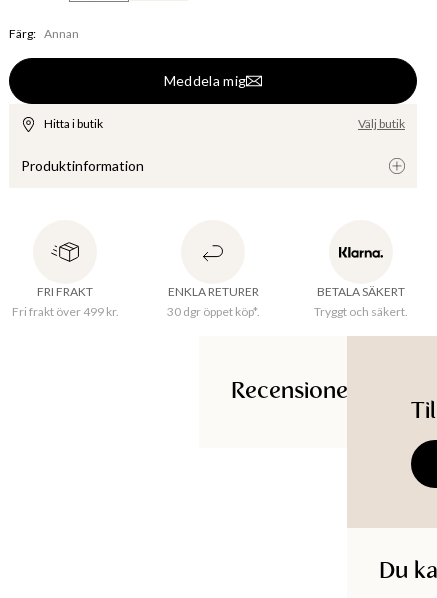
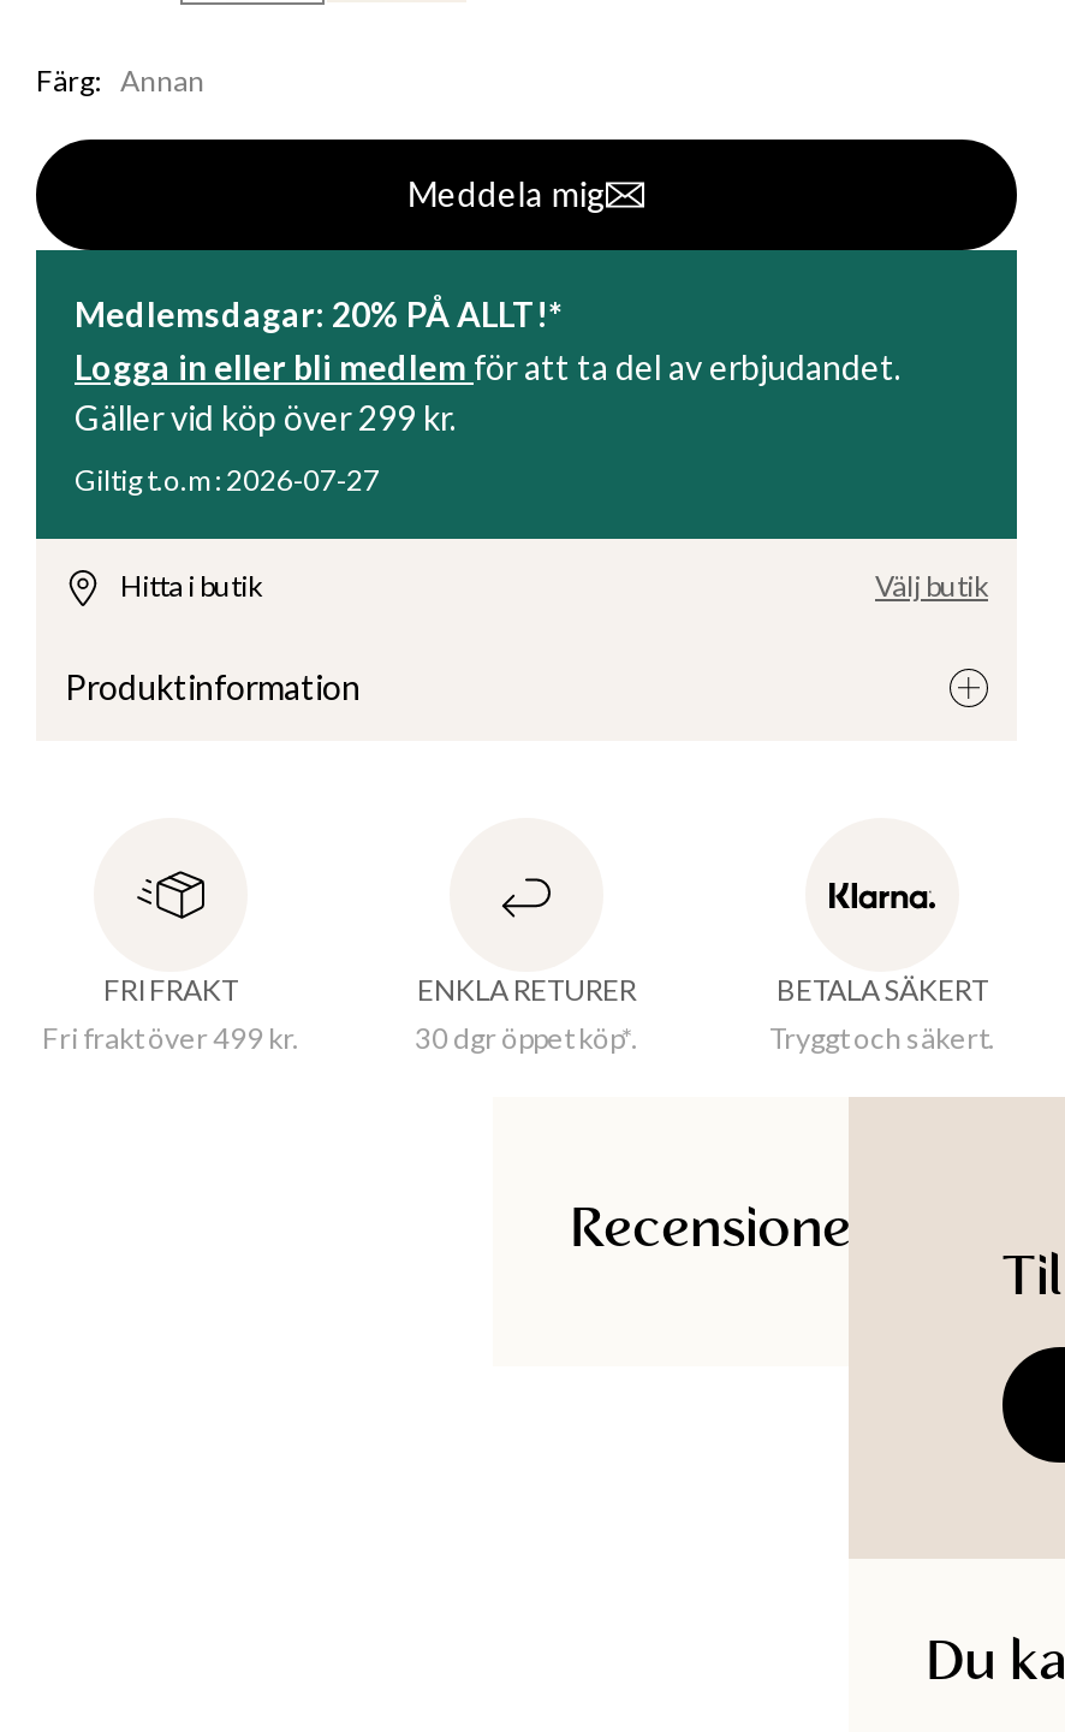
none -> [34,248,1019,541] [image] | Medlemsdagar: 20% PÅ ALLT!* | Logga in eller bli medlem för att ta del av erbjudandet. | Gäller vid köp över 299 kr. | Giltig t.o.m: 2026-07-27

